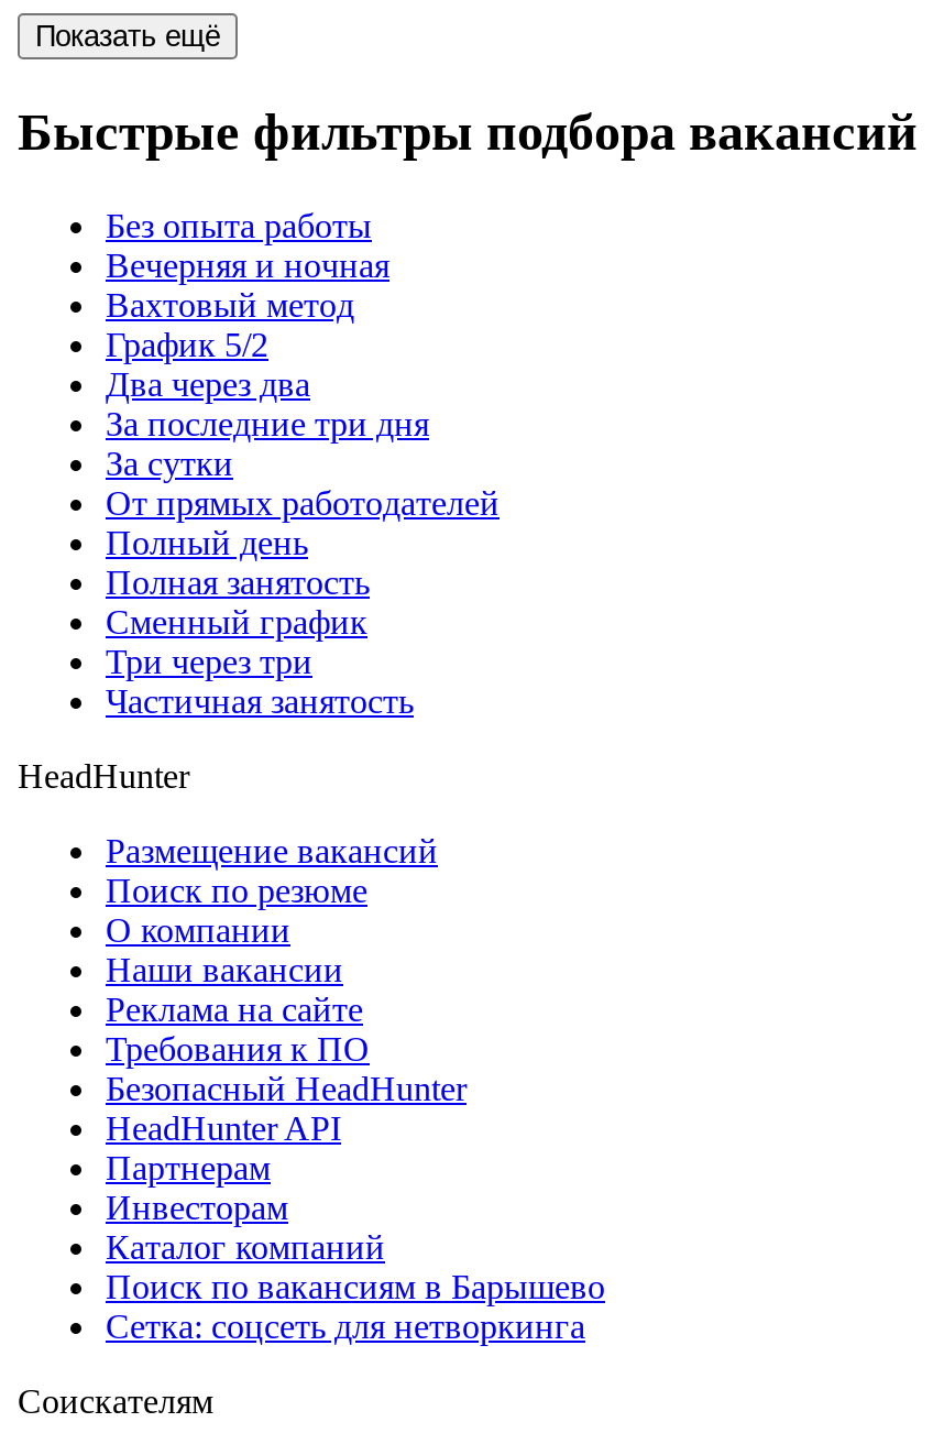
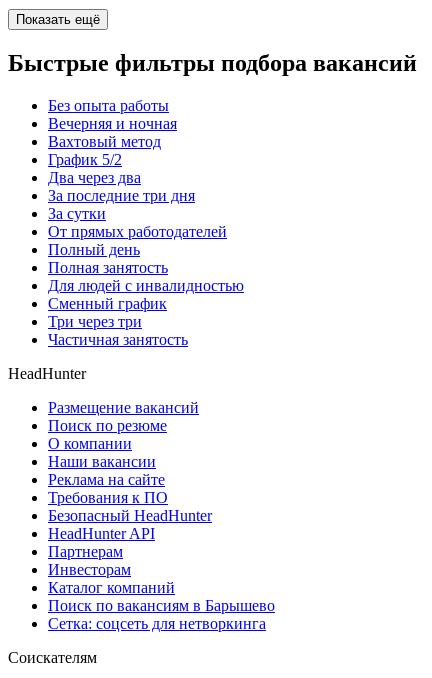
none -> [48,277,244,294] Для людей с инвалидностью

